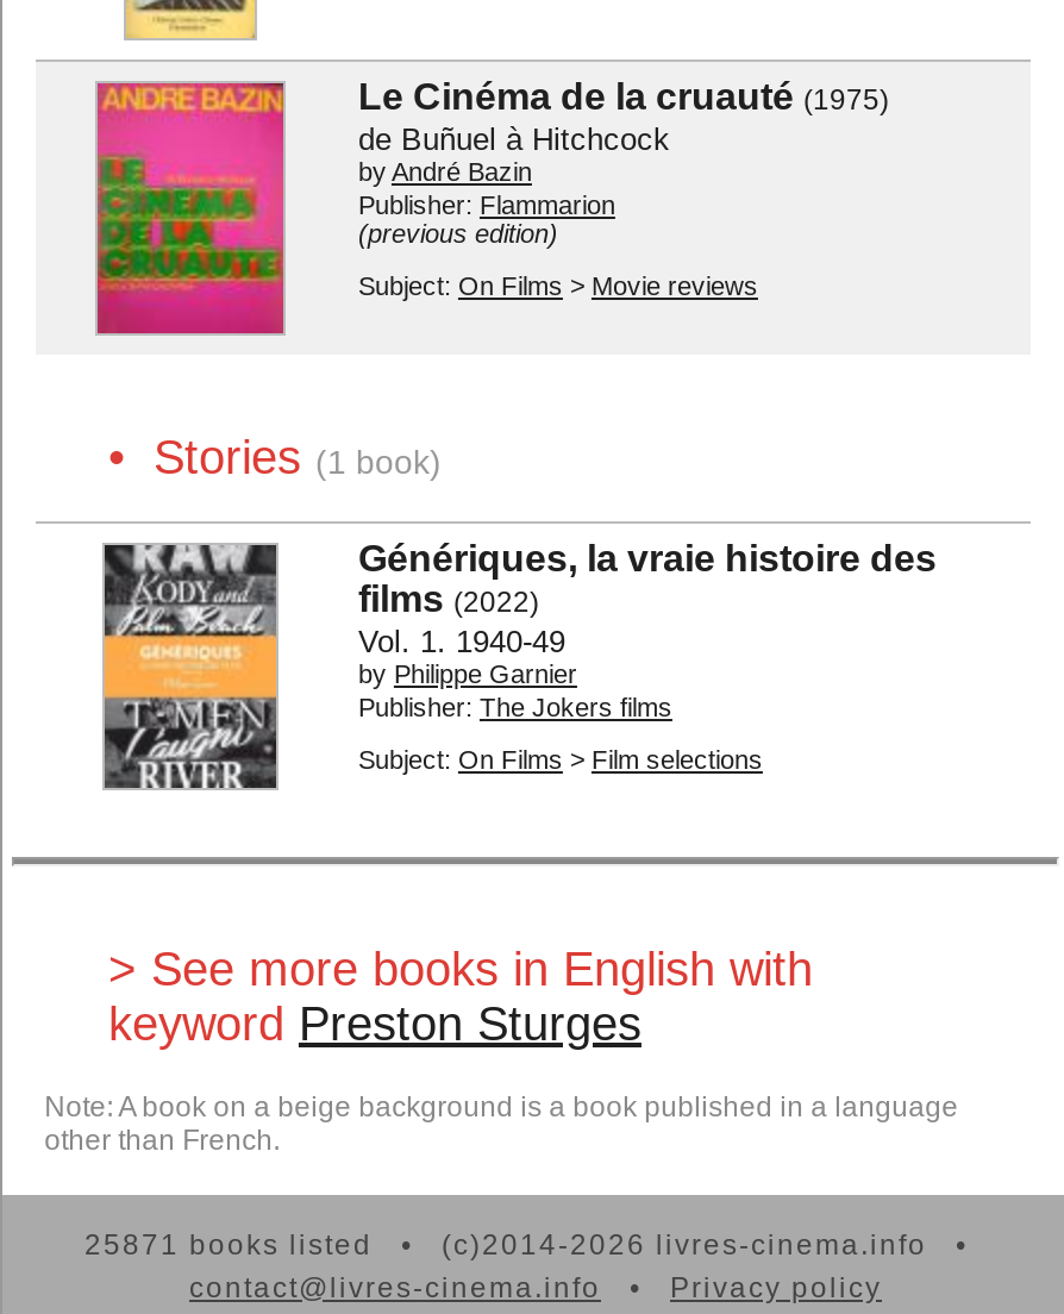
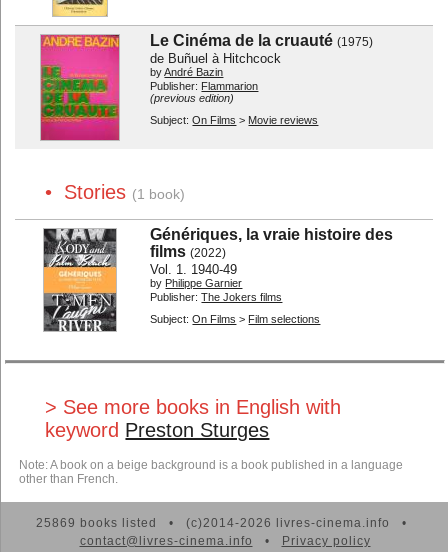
[85,1229,987,1263] 25871 books listed • (c)2014-2026 livres-cinema.info • -> [35,516,414,530] 25869 books listed • (c)2014-2026 livres-cinema.info •

